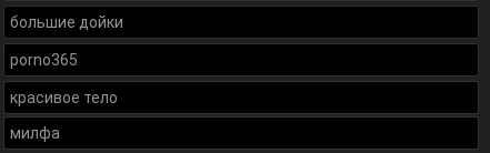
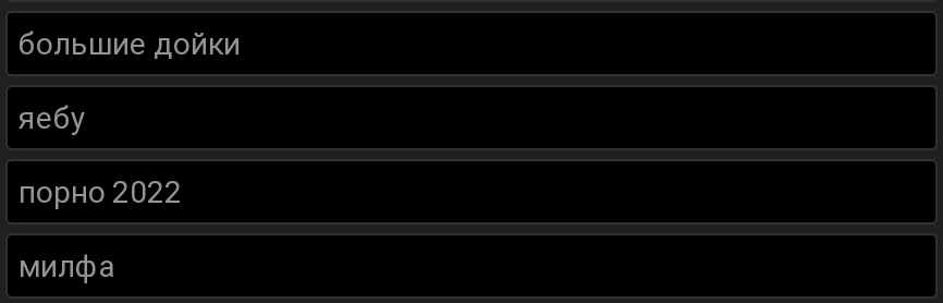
[10,51,78,69] porno365 -> [19,101,86,136] яебу
[10,89,118,107] красивое тело -> [19,175,182,210] порно 2022

